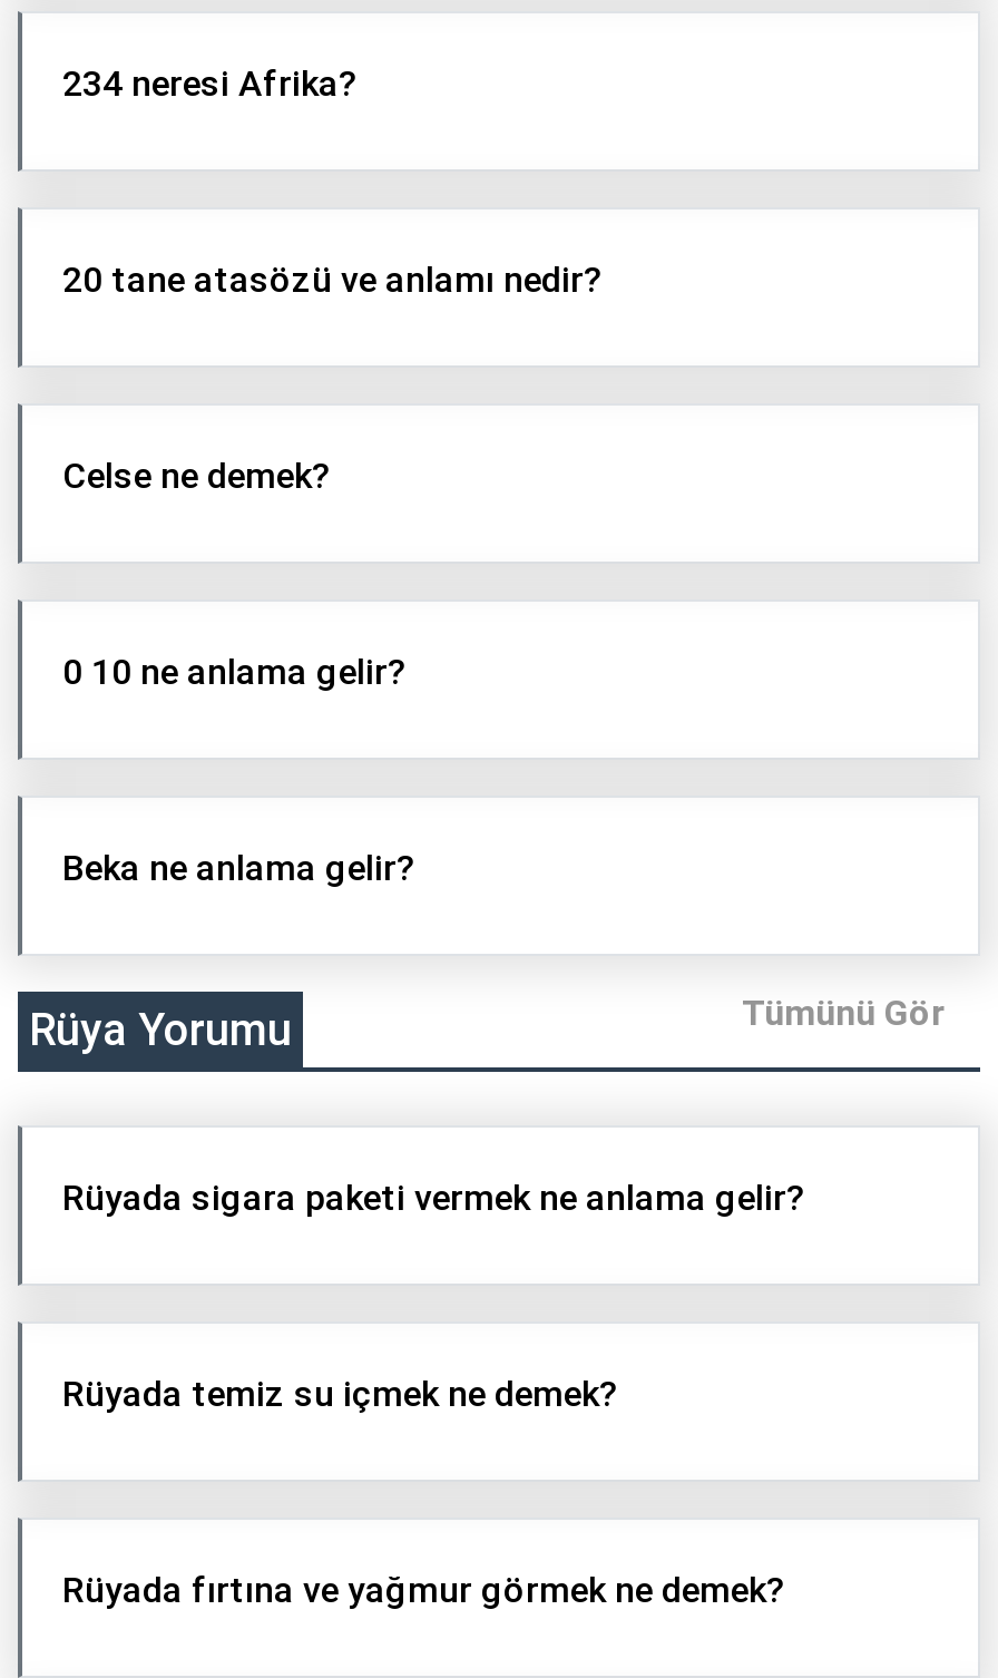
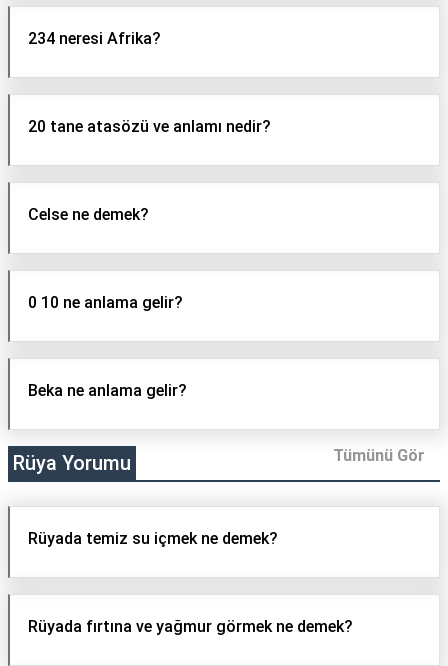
[62,1178,806,1220] Rüyada sigara paketi vermek ne anlama gelir? -> none

